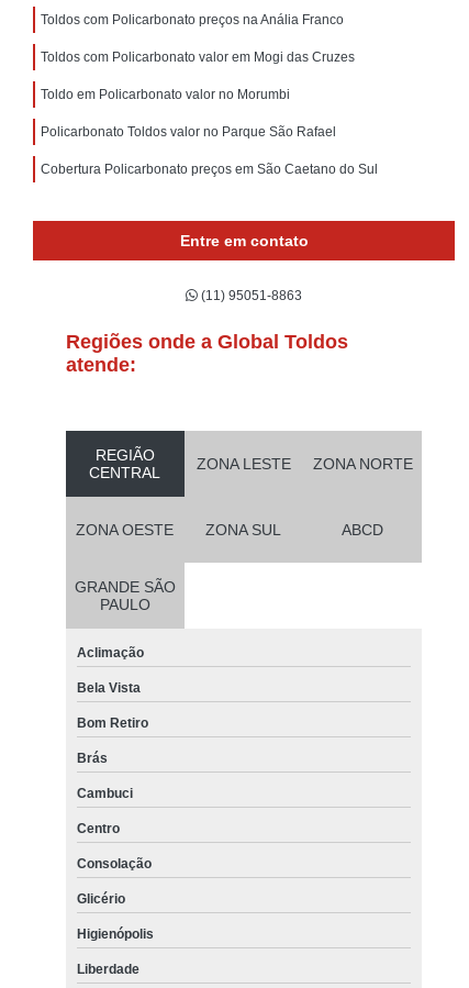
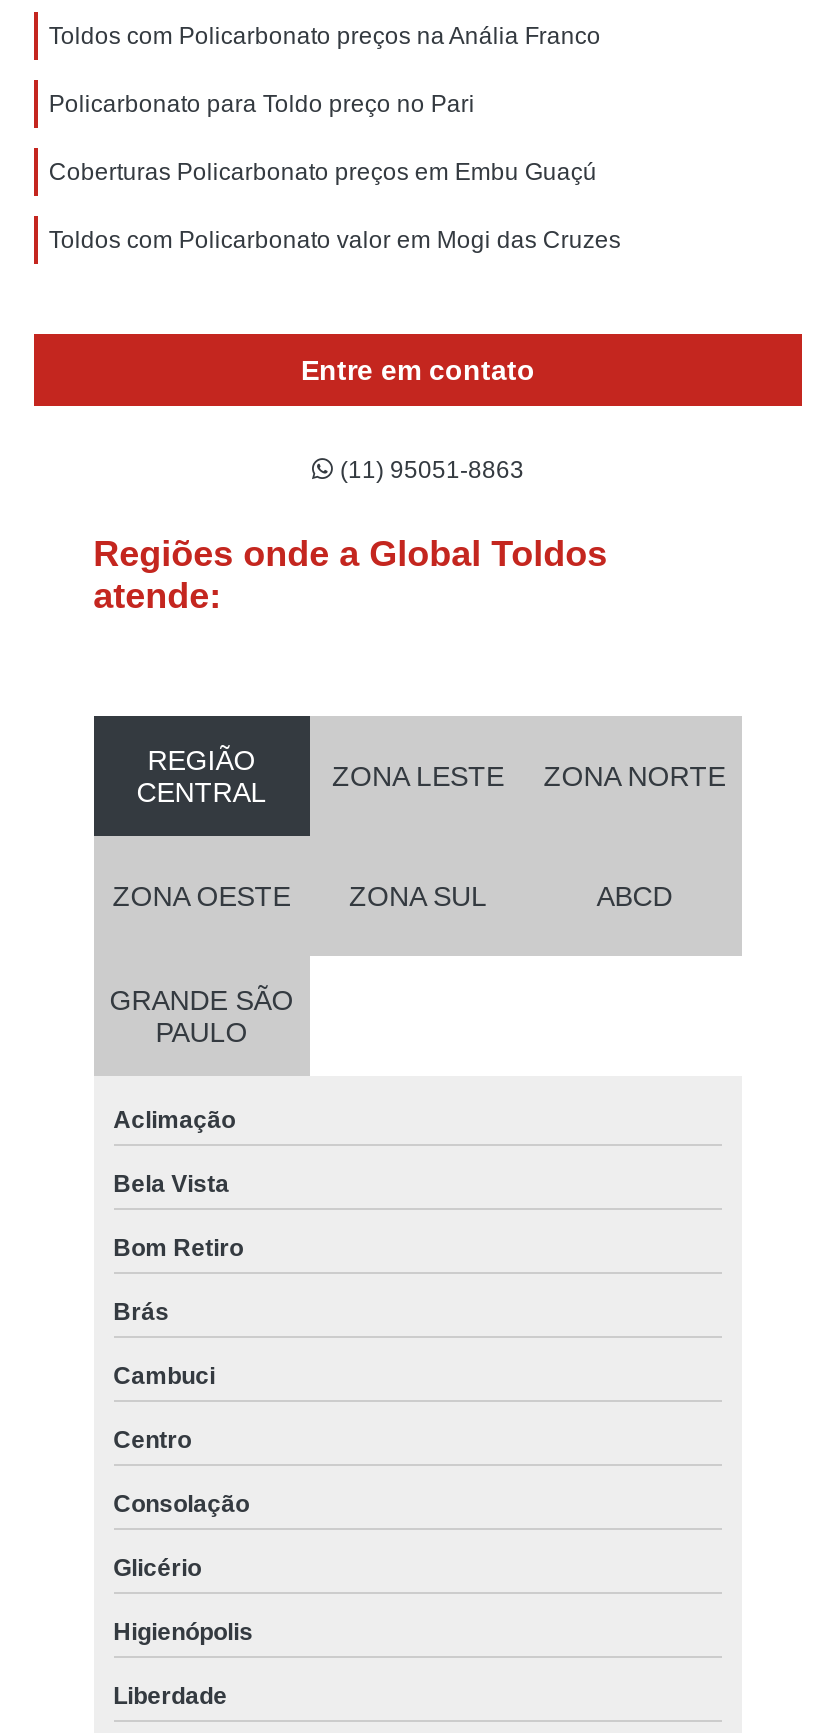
none -> [49,90,597,186] Policarbonato para Toldo preço no Pari | Coberturas Policarbonato preços em Embu Guaçú
moved [41,49,355,65] -> [49,226,621,254]: Toldos com Policarbonato valor em Mogi das Cruzes
[41,87,378,177] Toldo em Policarbonato valor no Morumbi | Policarbonato Toldos valor no Parque São Rafael | Cobertura Policarbonato preços em São Caetano do Sul -> none

